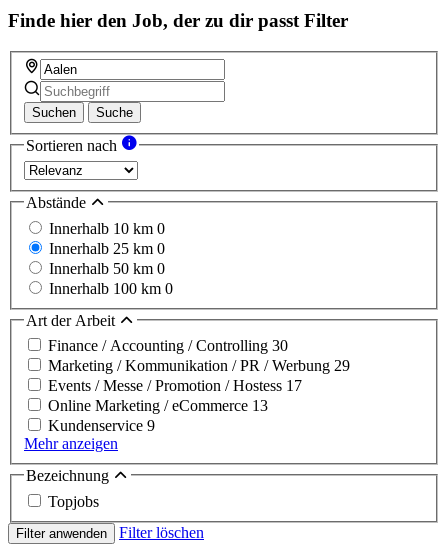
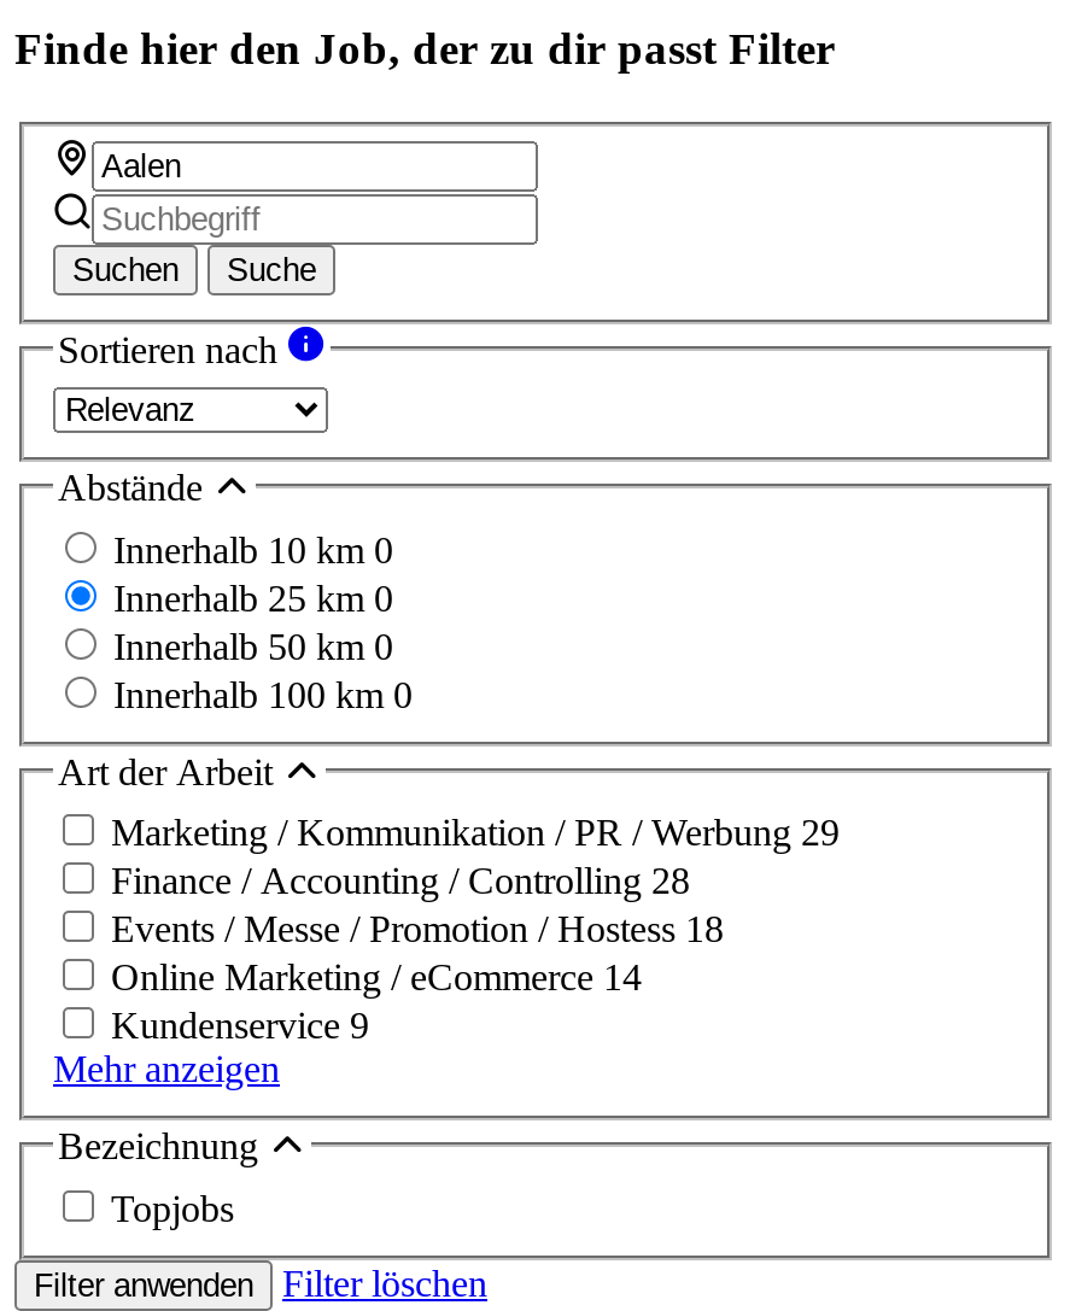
[48,337,288,354] Finance / Accounting / Controlling 30 -> none
moved [48,357,350,374] -> [111,812,840,853]: Marketing / Kommunikation / PR / Werbung 29
[48,377,302,414] Events / Messe / Promotion / Hostess 17 | Online Marketing / eCommerce 13 -> [111,860,724,998] Finance / Accounting / Controlling 28 | Events / Messe / Promotion / Hostess 18 | Online Marketing / eCommerce 14

